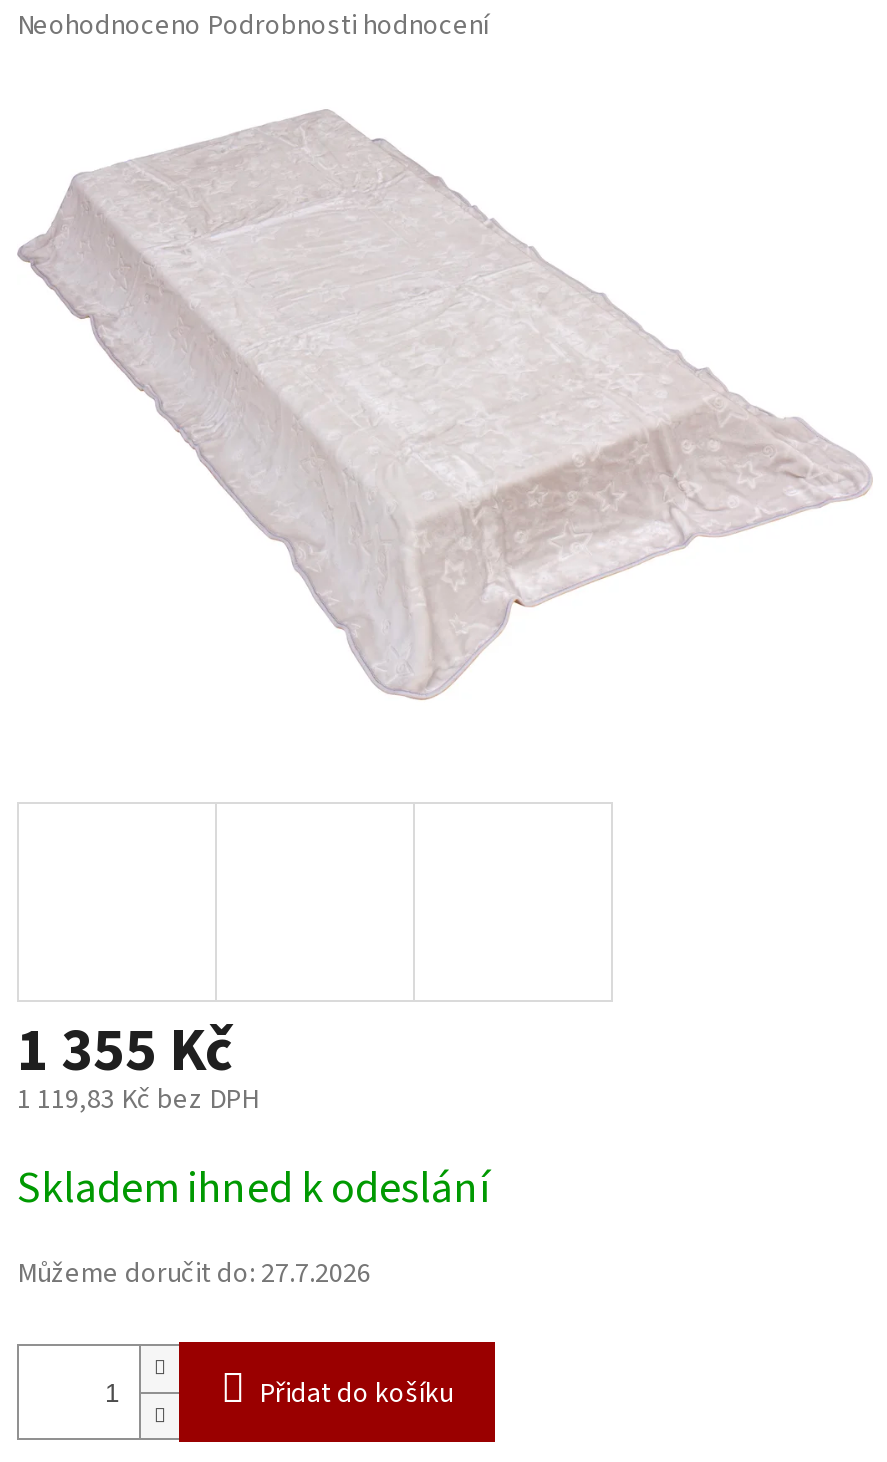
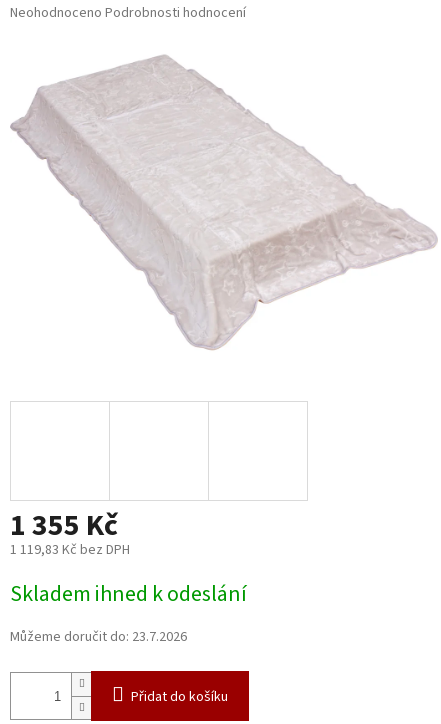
[17,1255,371,1295] Můžeme doručit do: 27.7.2026 -> [10,627,187,647] Můžeme doručit do: 23.7.2026

